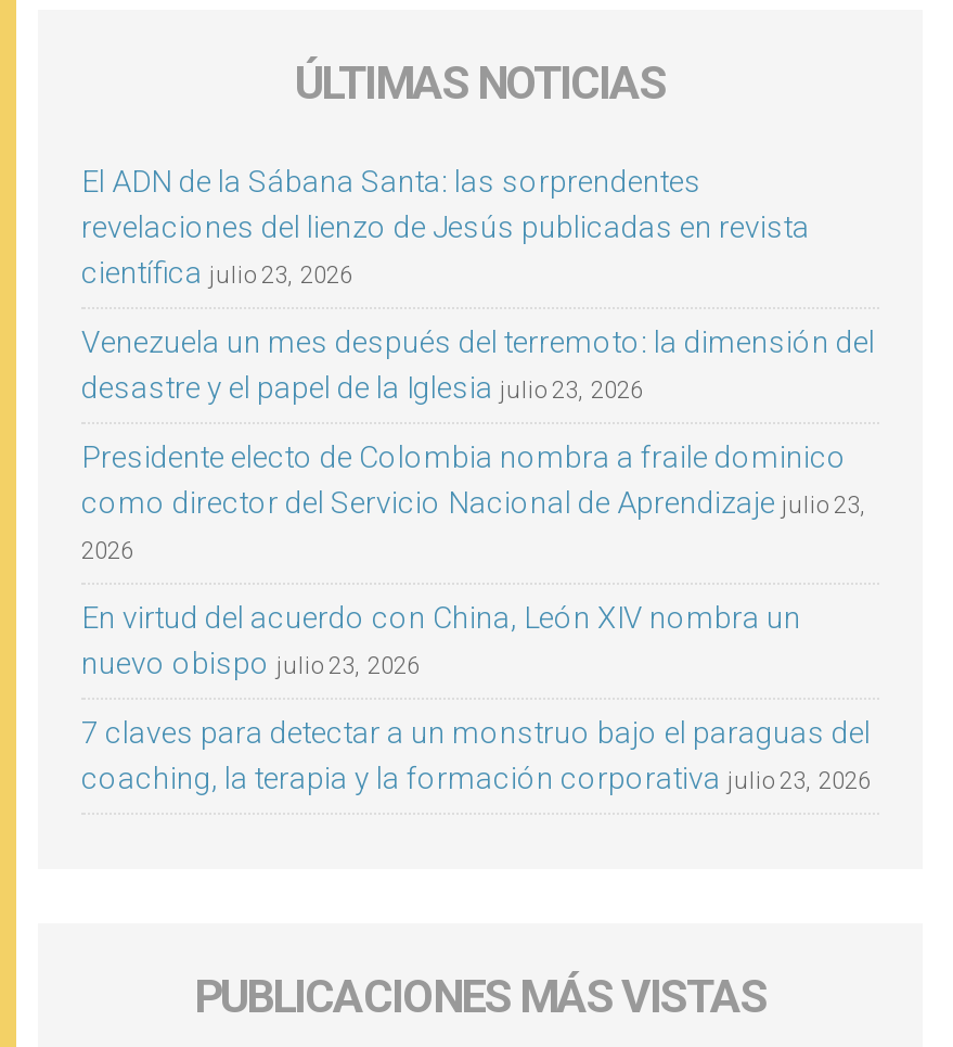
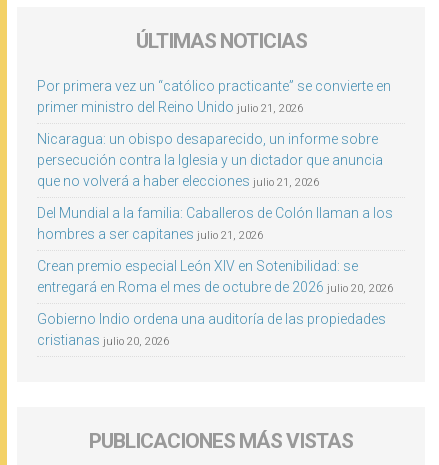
[81,165,875,796] El ADN de la Sábana Santa: las sorprendentes | revelaciones del lienzo de Jesús publicadas en revista | científica julio 23, 2026 | Venezuela un mes después del terremoto: la dimensión del | desastre y el papel de la Iglesia julio 23, 2026 | Presidente electo de Colombia nombra a fraile dominico | como director del Servicio Nacional de Aprendizaje julio 23, | 2026 | En virtud del acuerdo con China, León XIV nombra un | nuevo obispo julio 23, 2026 | 7 claves para detectar a un monstruo bajo el paraguas del | coaching, la terapia y la formación corporativa julio 23, 2026 -> [37,78,393,348] Por primera vez un “católico practicante” se convierte en | primer ministro del Reino Unido julio 21, 2026 | Nicaragua: un obispo desaparecido, un informe sobre | persecución contra la Iglesia y un dictador que anuncia | que no volverá a haber elecciones julio 21, 2026 | Del Mundial a la familia: Caballeros de Colón llaman a los | hombres a ser capitanes julio 21, 2026 | Crean premio especial León XIV en Sotenibilidad: se | entregará en Roma el mes de octubre de 2026 julio 20, 2026 | Gobierno Indio ordena una auditoría de las propiedades | cristianas julio 20, 2026

